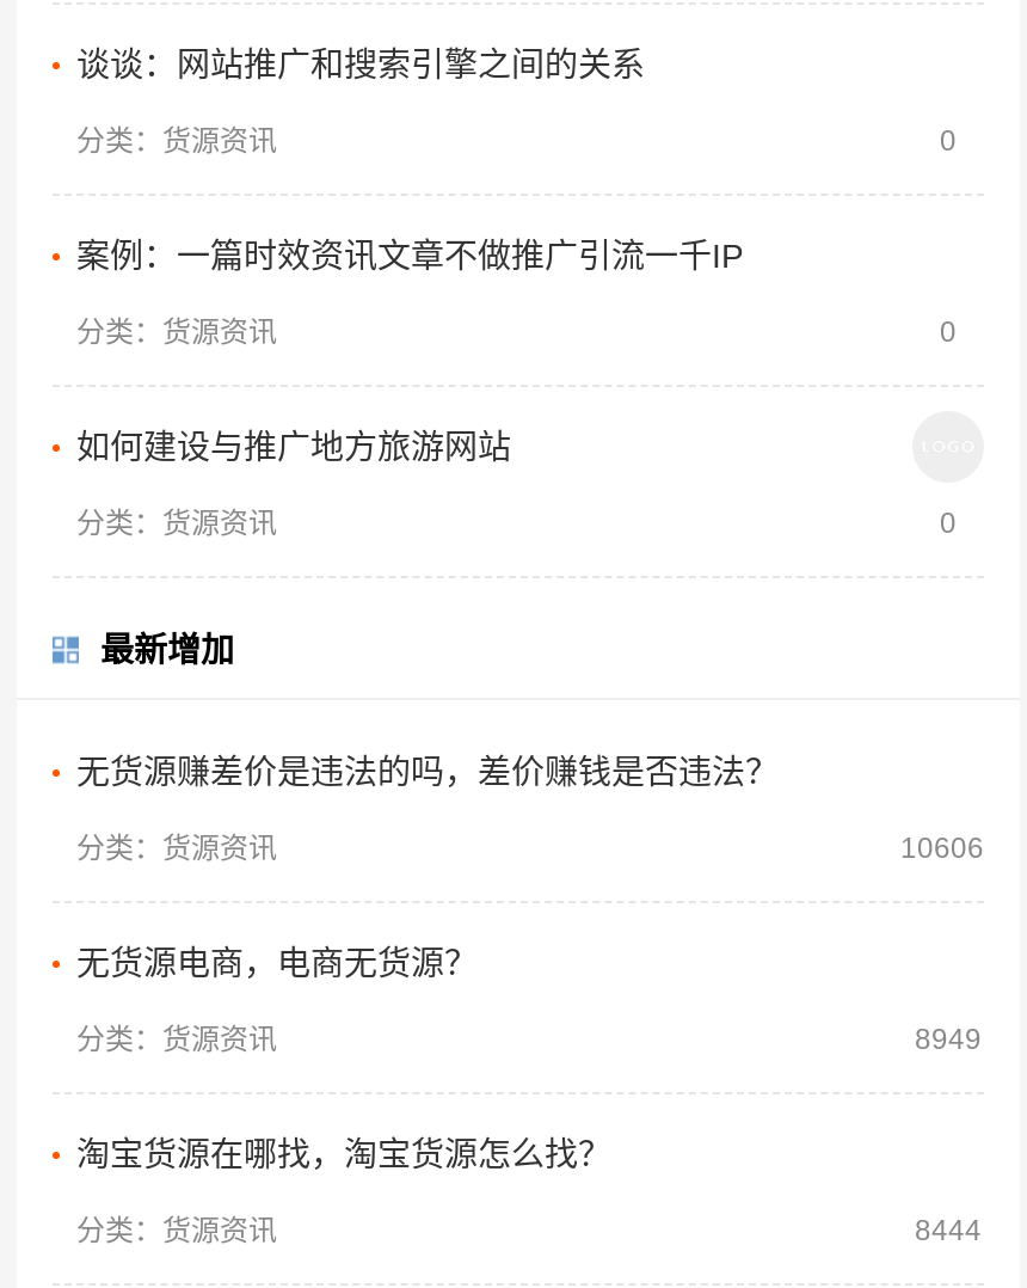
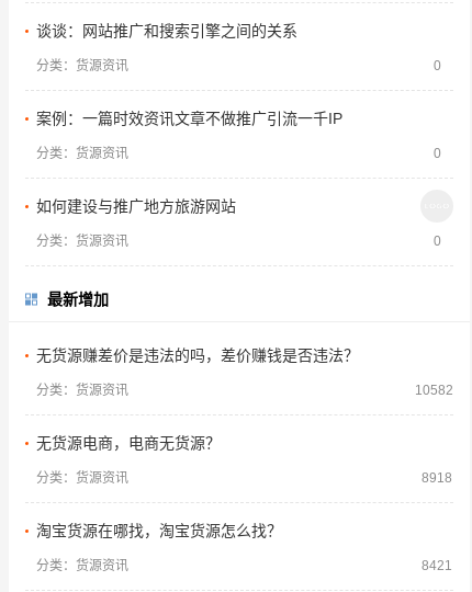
[900,832,984,865] 10606 -> [415,383,453,398] 10582
[915,1023,982,1056] 8949 -> [422,470,452,486] 8918
[915,1214,982,1248] 8444 -> [422,558,452,573] 8421

